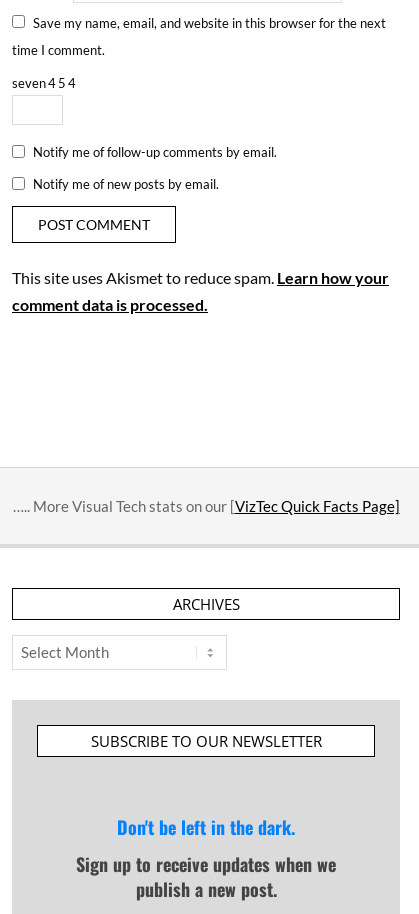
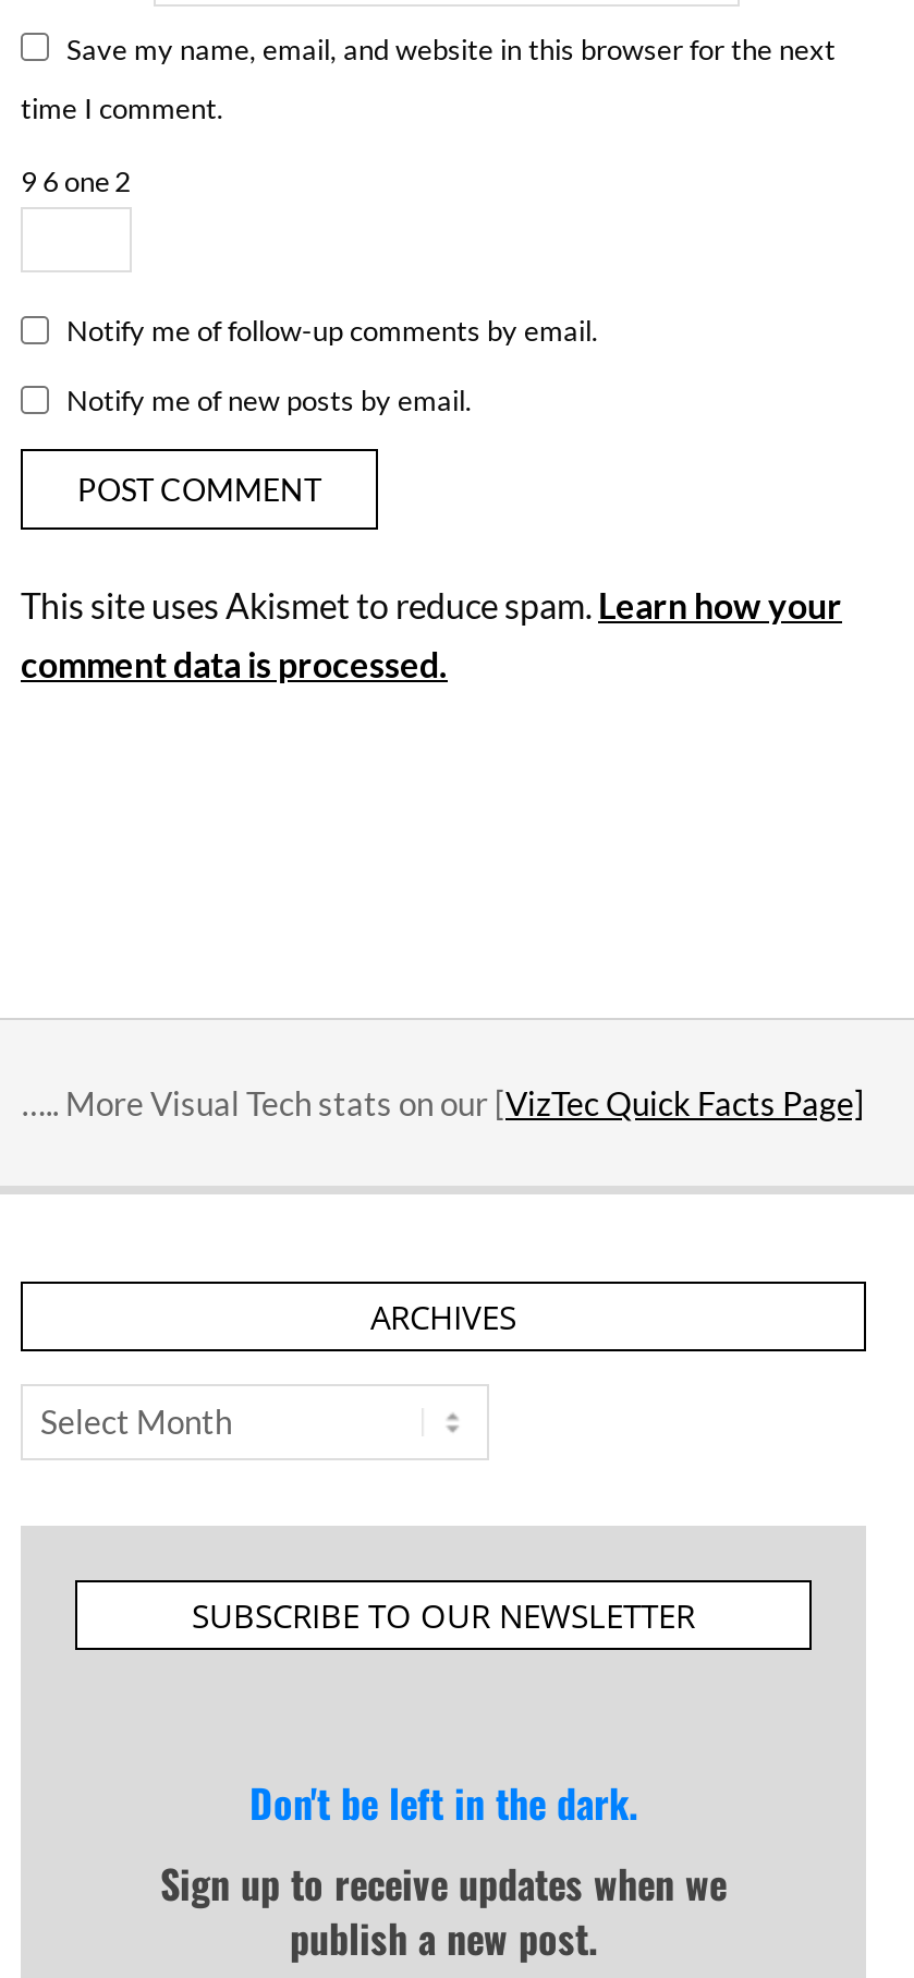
[12,75,76,91] seven 4 5 4 -> [21,163,132,198] 9 6 one 2

